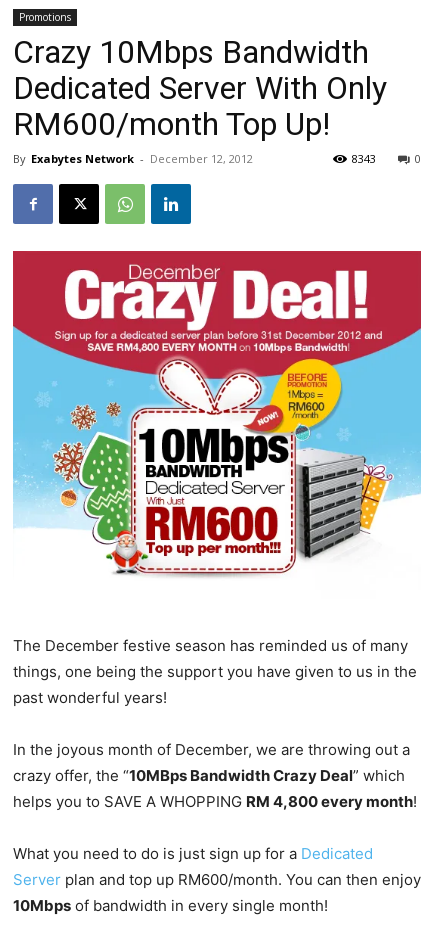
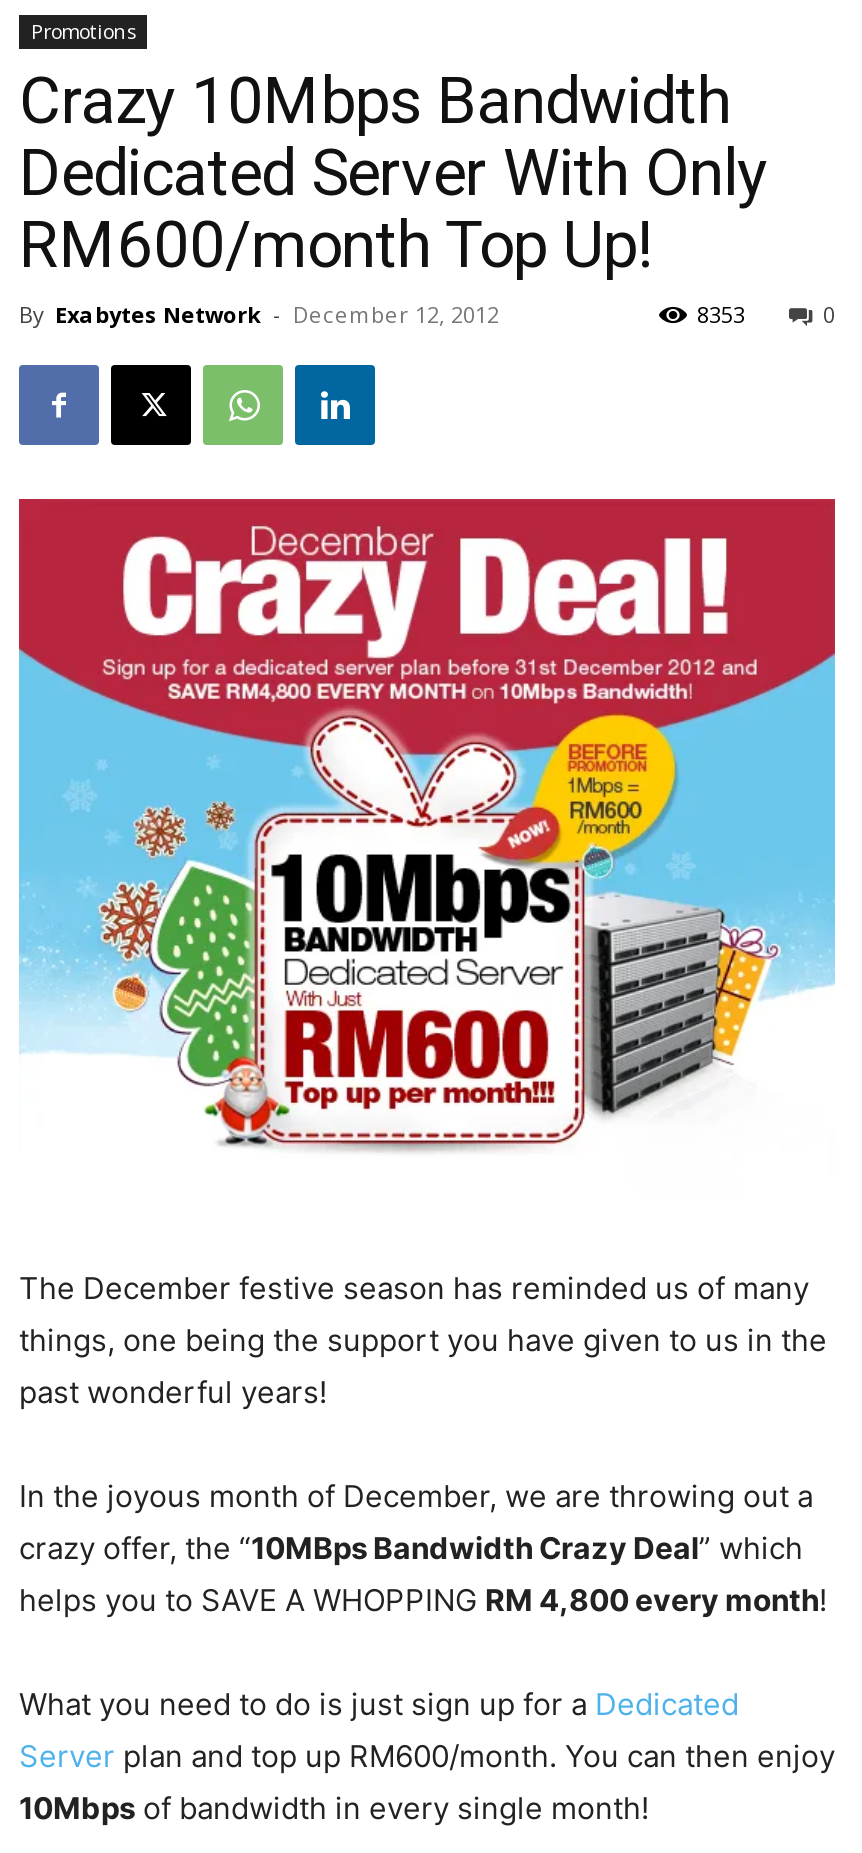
[352,151,376,166] 8343 -> [697,299,745,329] 8353

